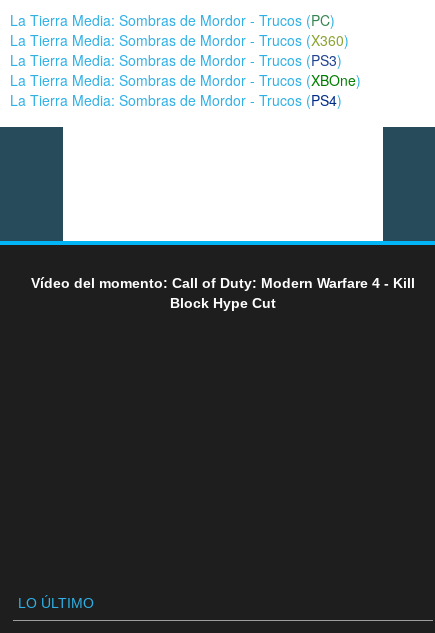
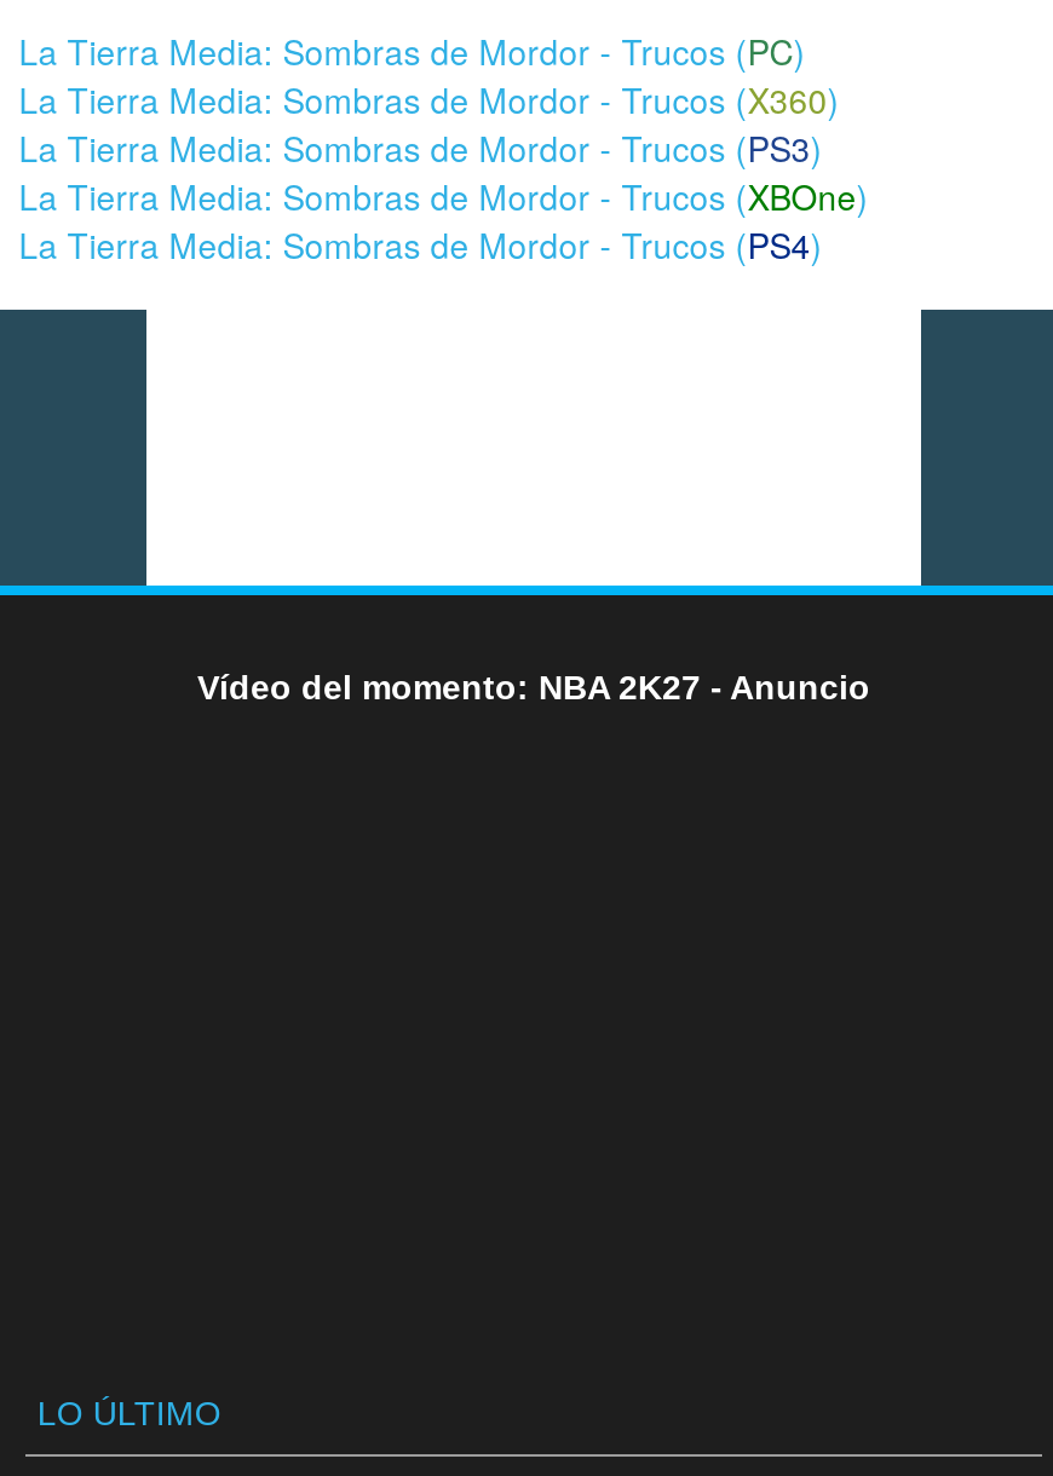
[31,275,415,311] Vídeo del momento: Call of Duty: Modern Warfare 4 - Kill | Block Hype Cut -> [197,668,870,707] Vídeo del momento: NBA 2K27 - Anuncio

